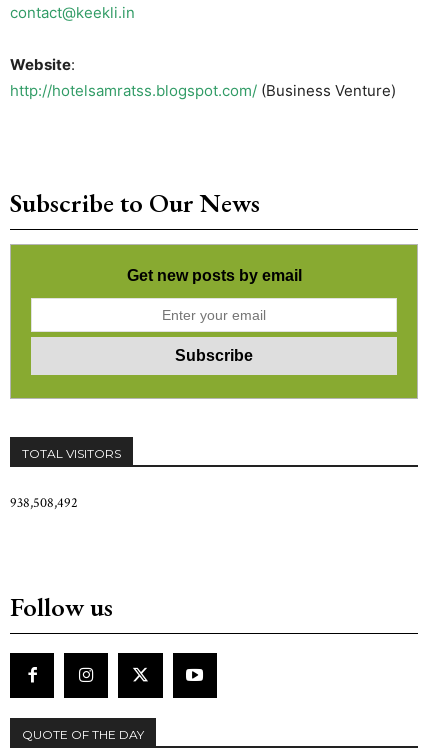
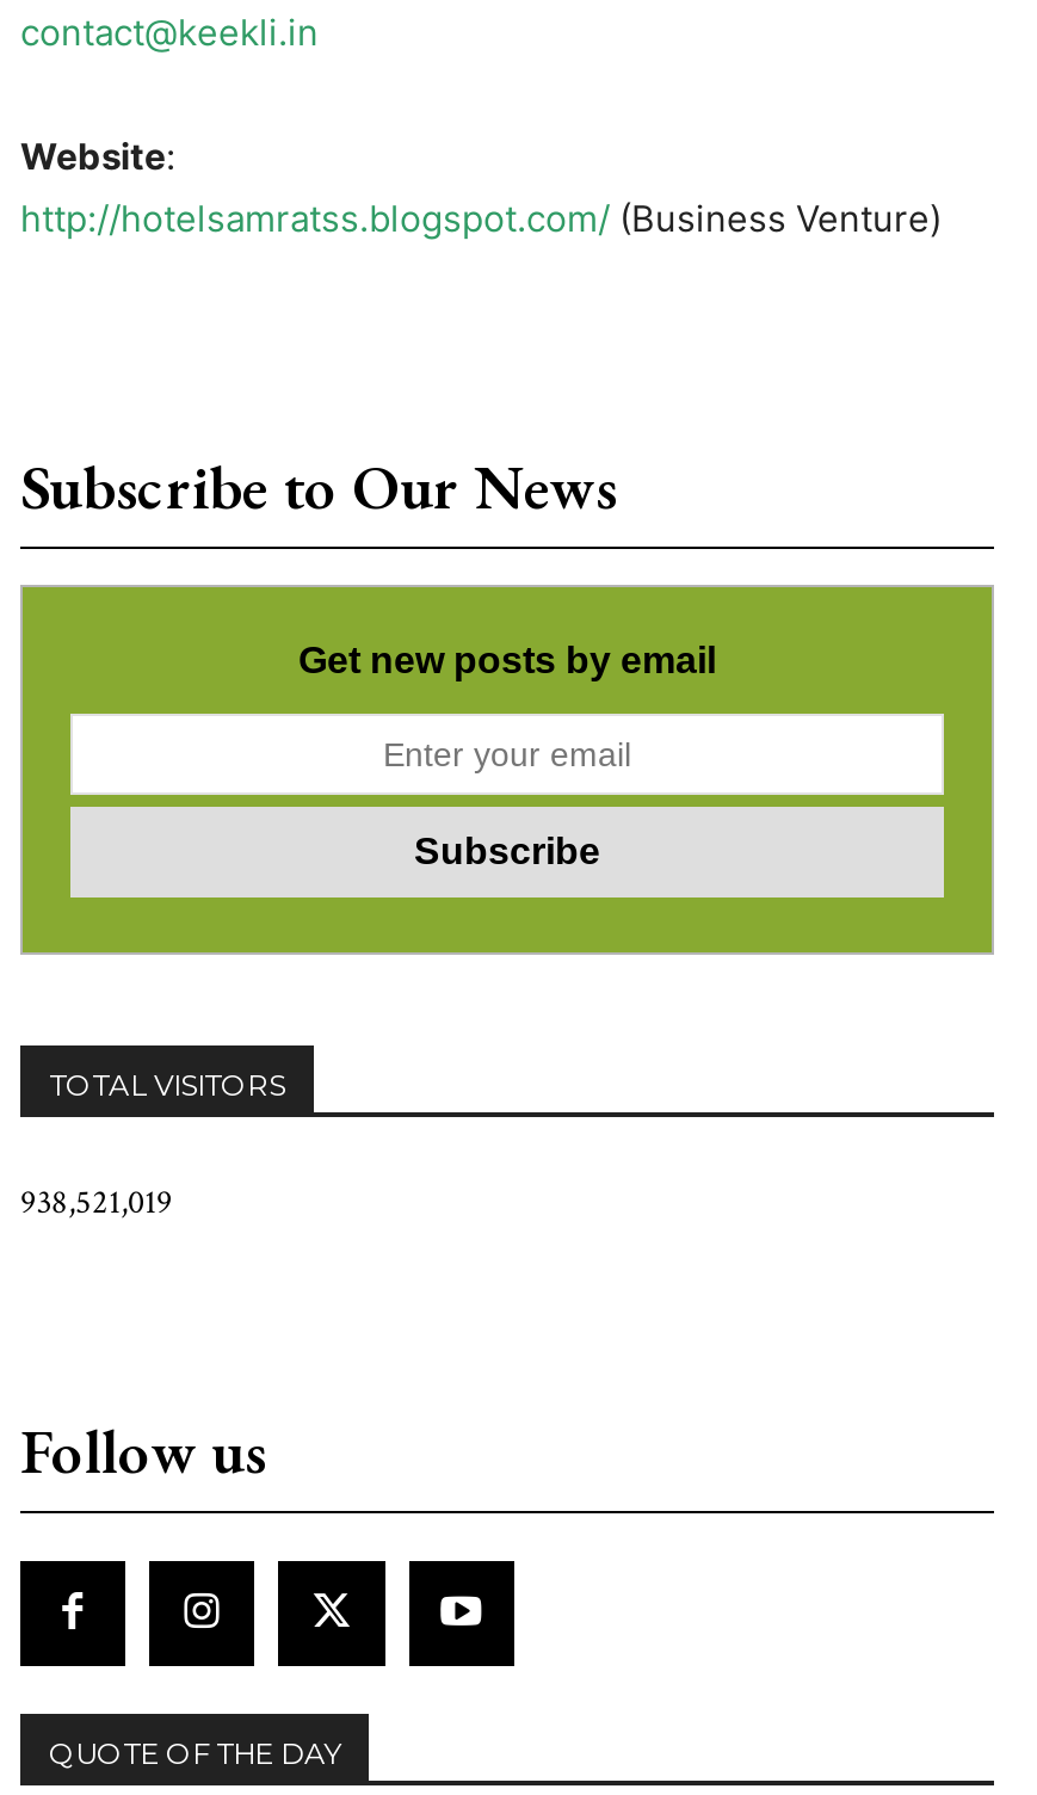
[10,494,78,512] 938,508,492 -> [20,1180,173,1223] 938,521,019

